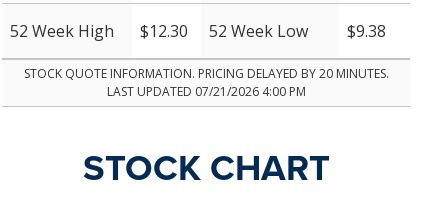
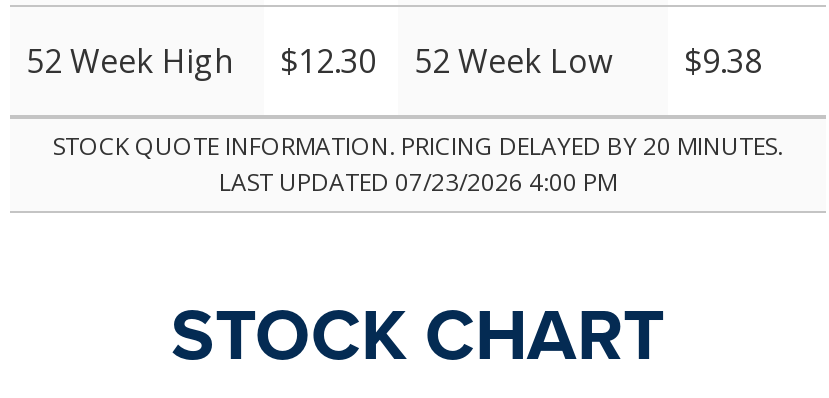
[106,83,305,100] LAST UPDATED 07/21/2026 4:00 PM -> [219,165,617,199] LAST UPDATED 07/23/2026 4:00 PM

